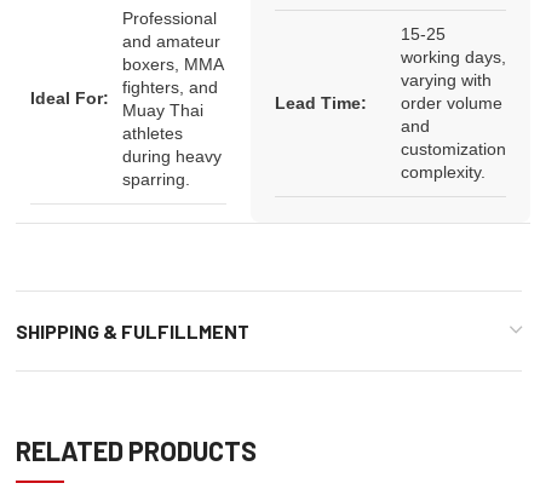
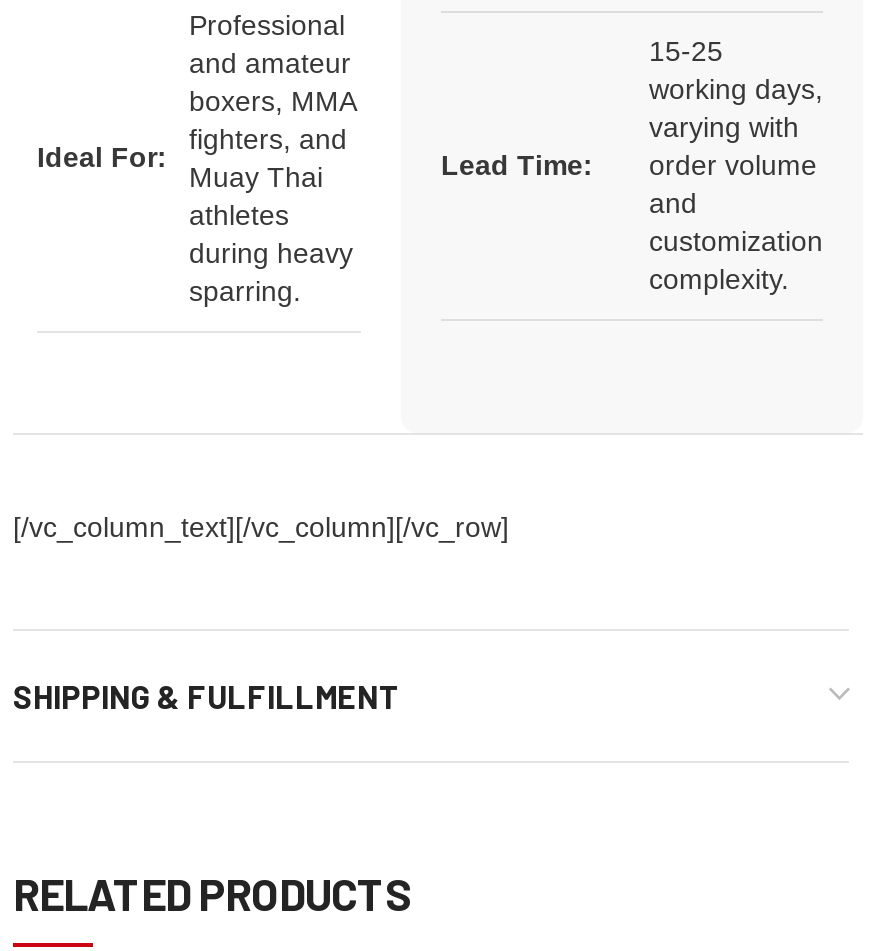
none -> [13,511,509,543] [/vc_column_text][/vc_column][/vc_row]

